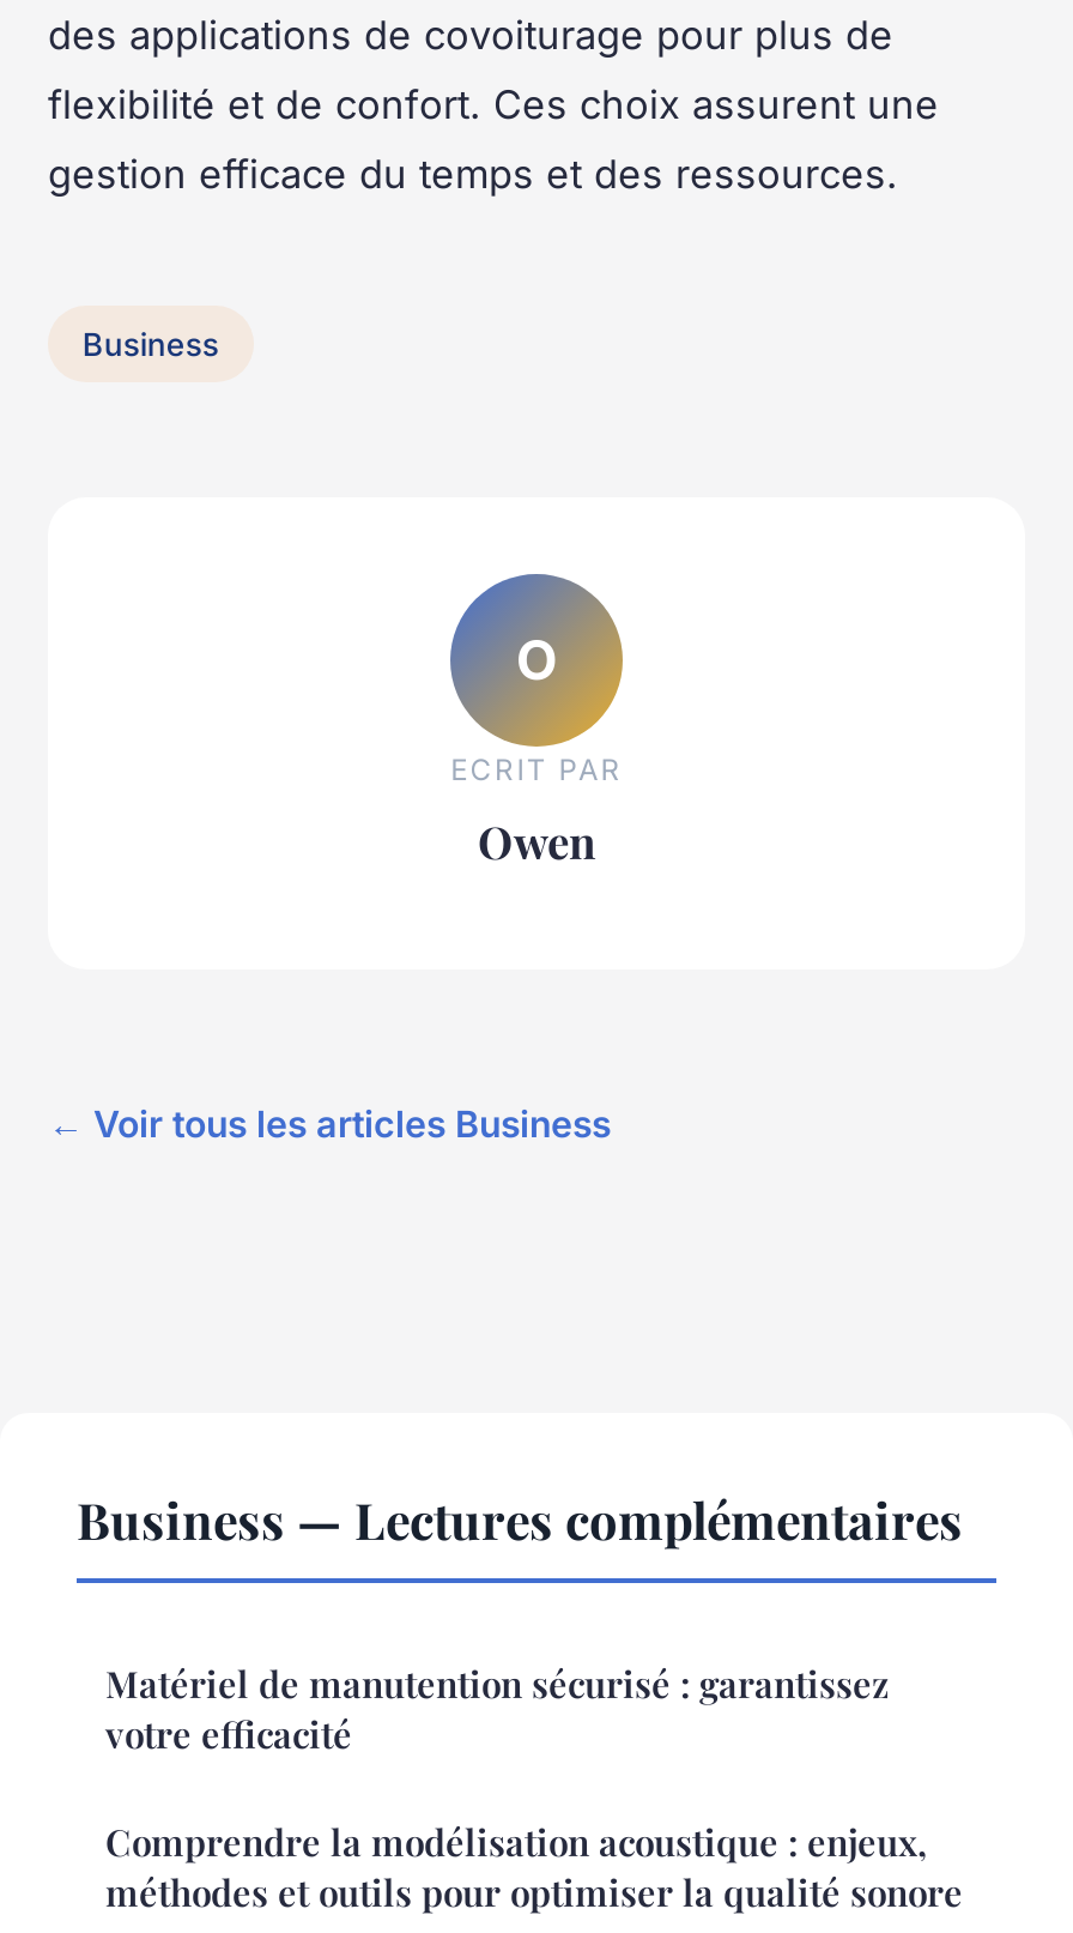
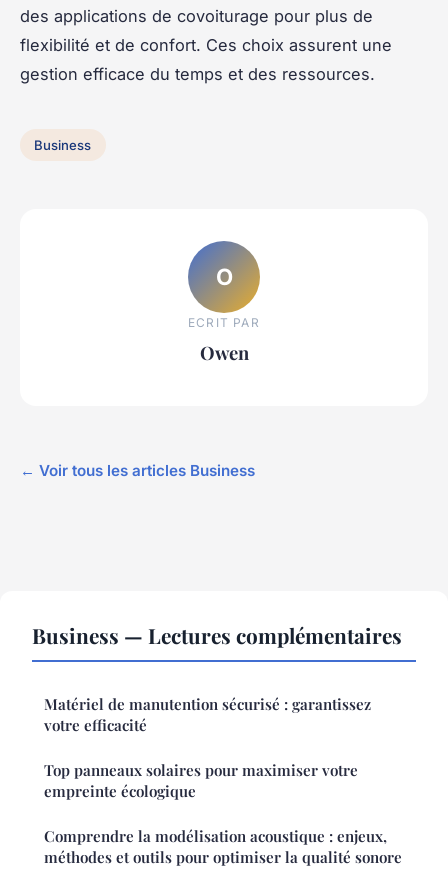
none -> [44,760,358,801] Top panneaux solaires pour maximiser votre | empreinte écologique

